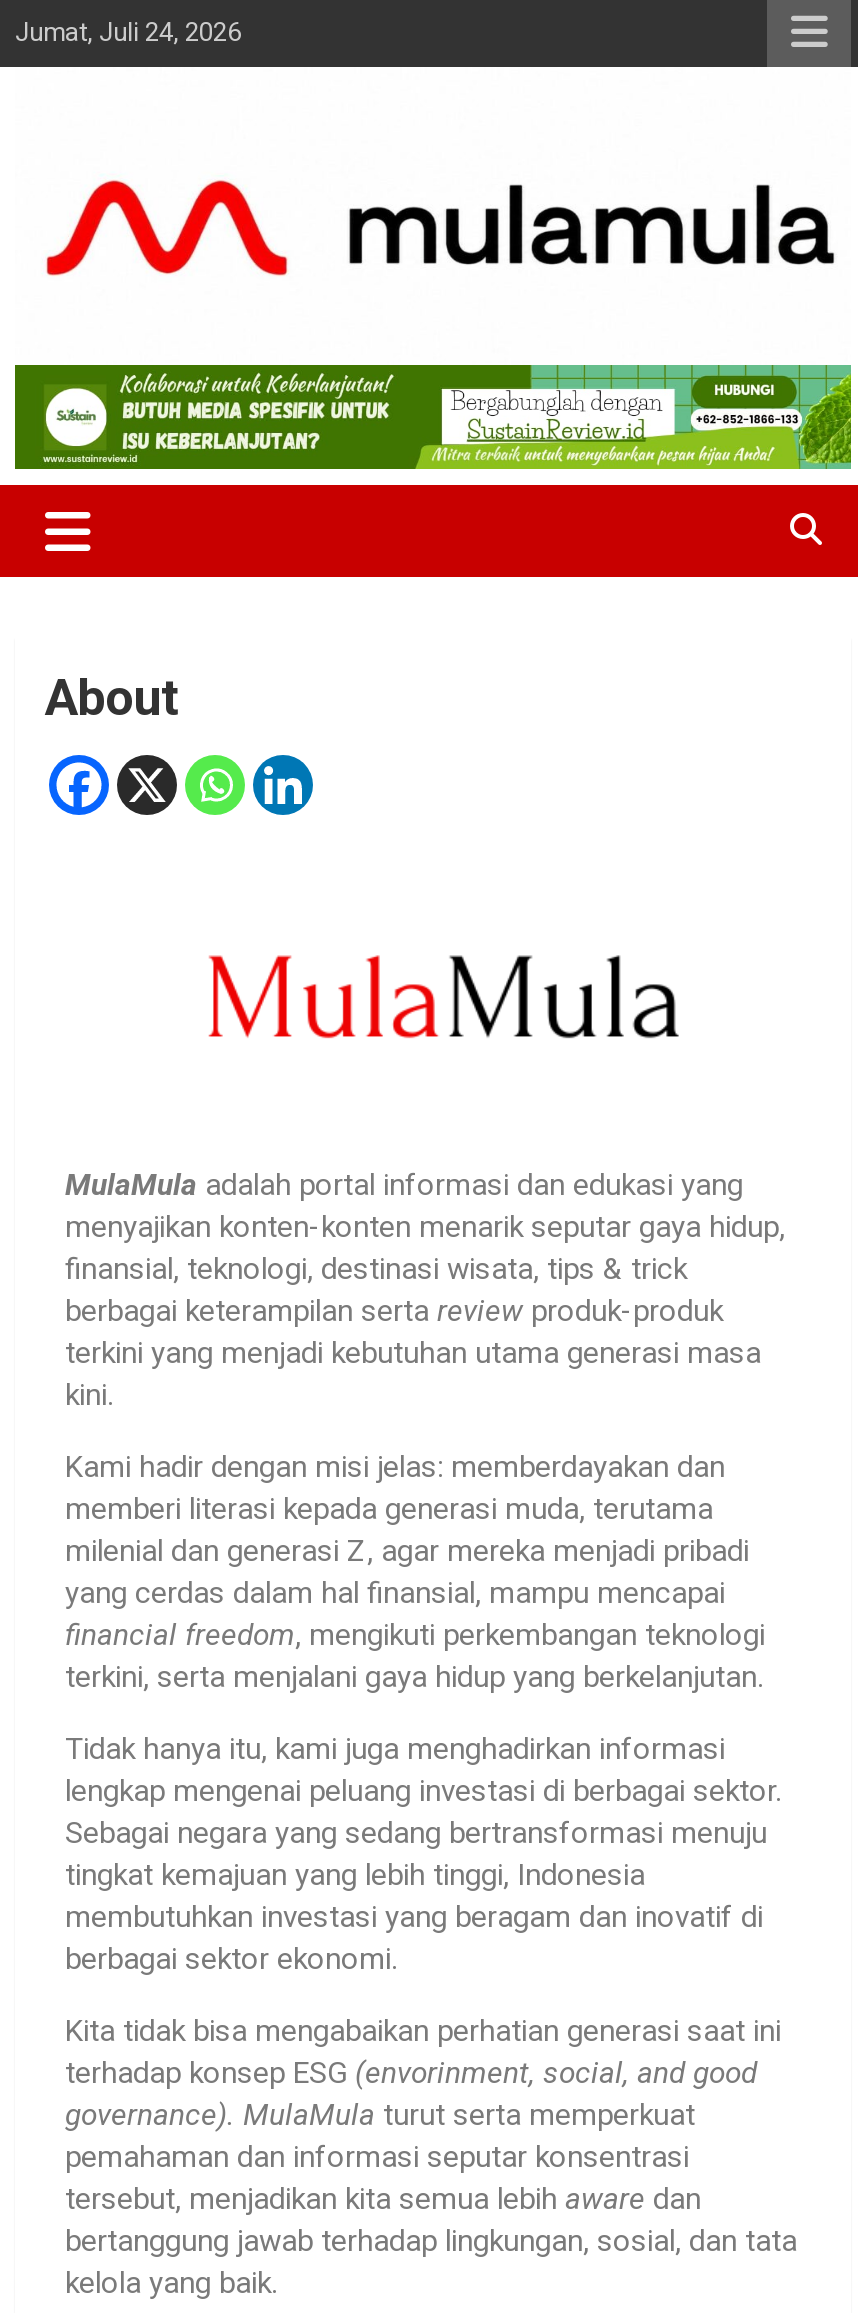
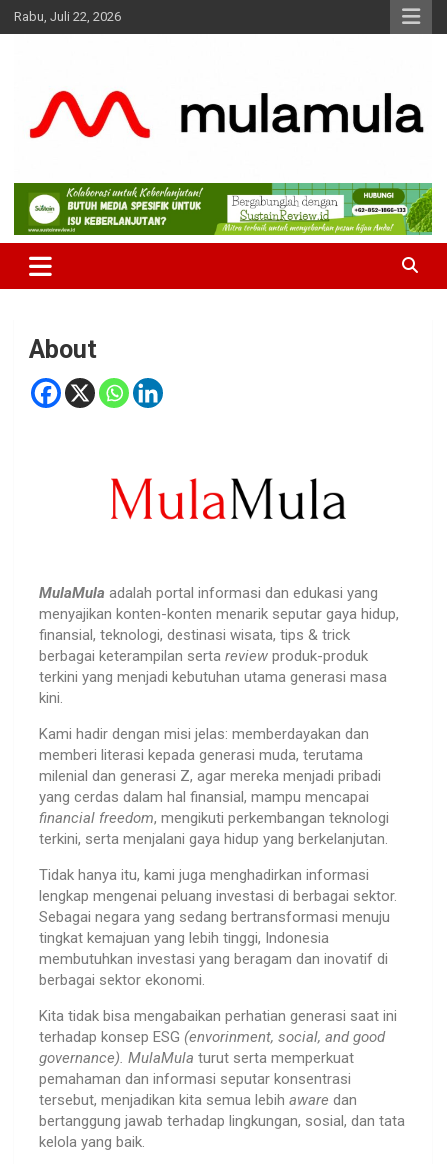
[15,17,241,47] Jumat, Juli 24, 2026 -> [14,9,121,24] Rabu, Juli 22, 2026

